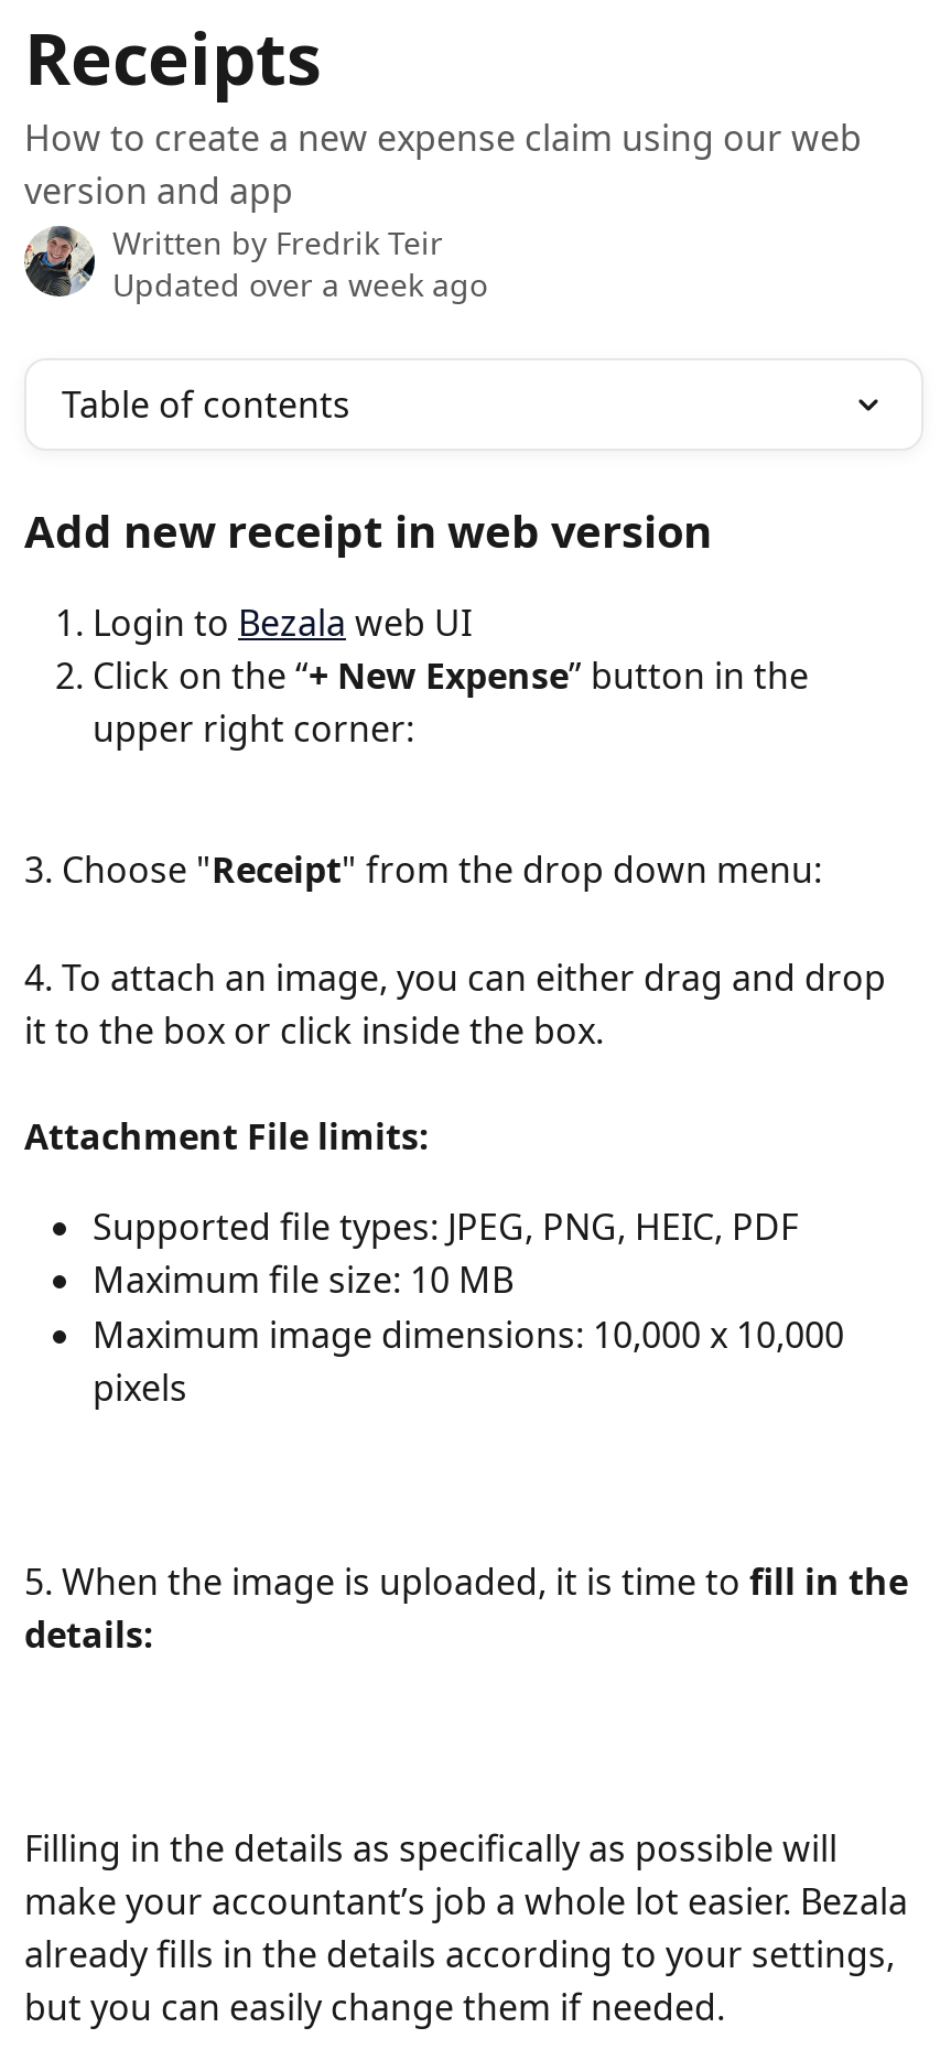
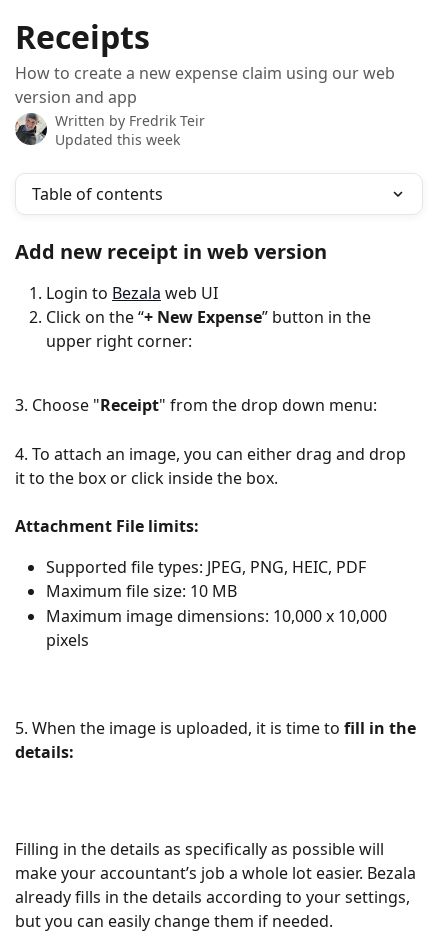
[112,263,487,305] Updated over a week ago -> [55,130,180,149] Updated this week

